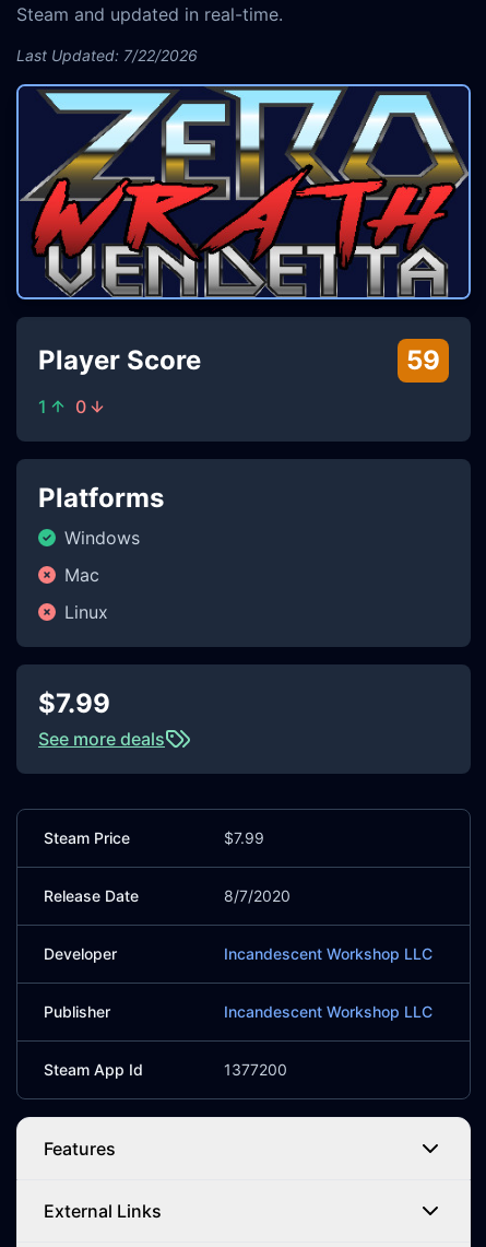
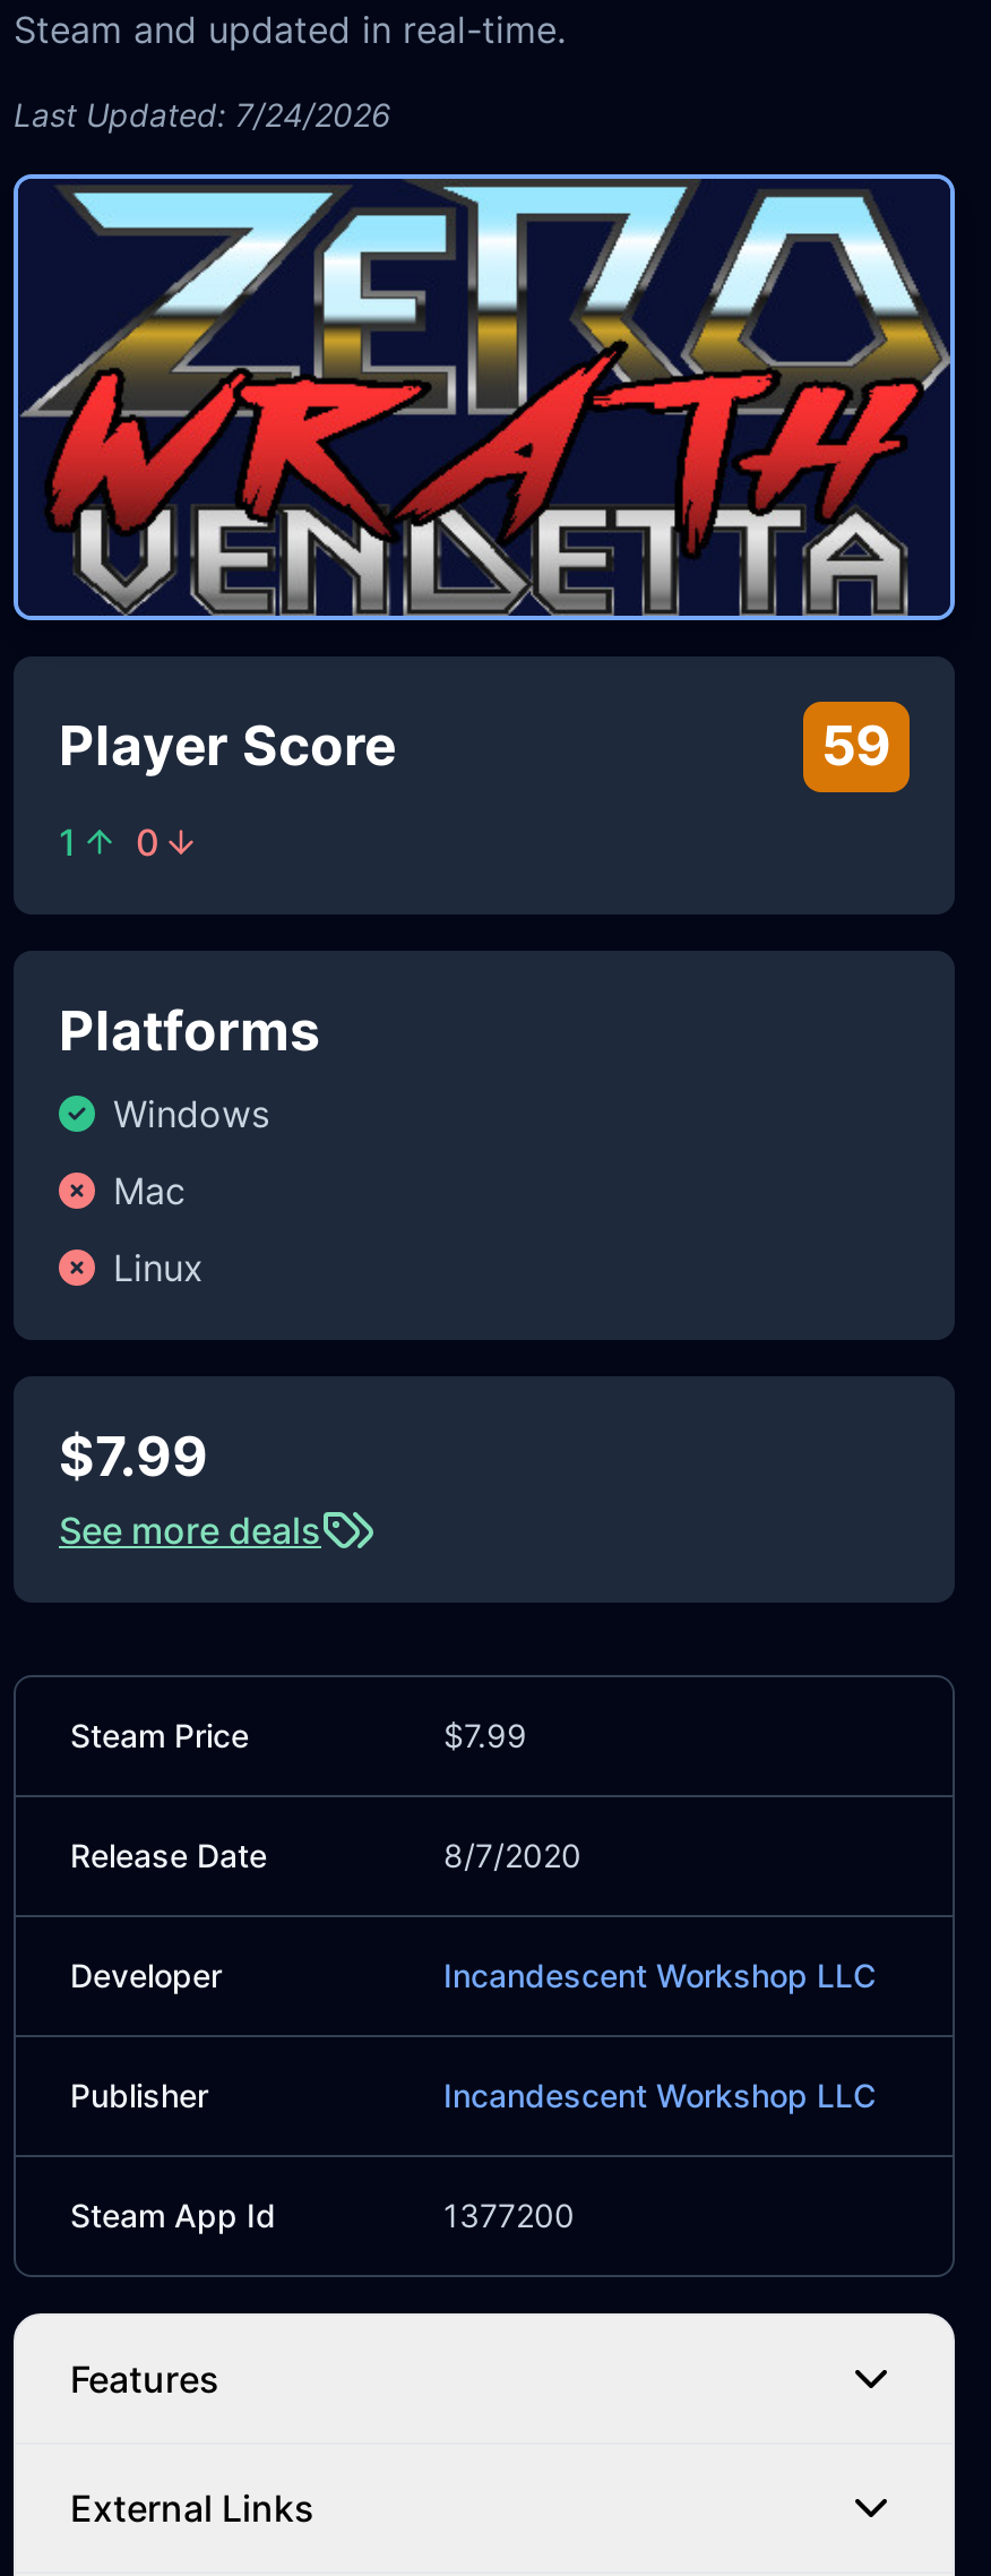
[16,46,198,64] Last Updated: 7/22/2026 -> [14,95,391,134] Last Updated: 7/24/2026

